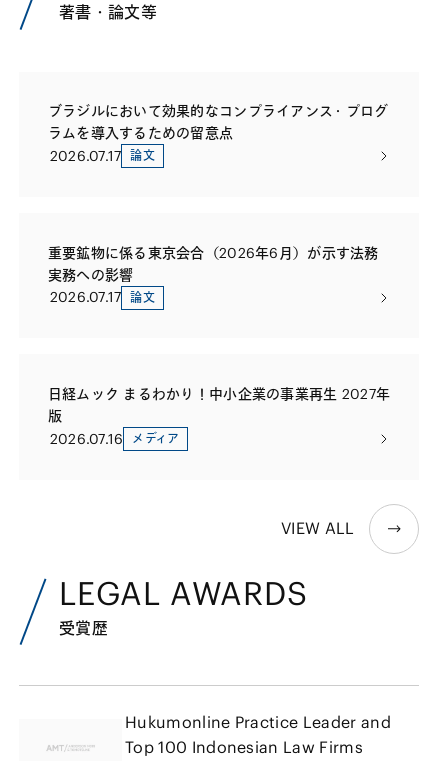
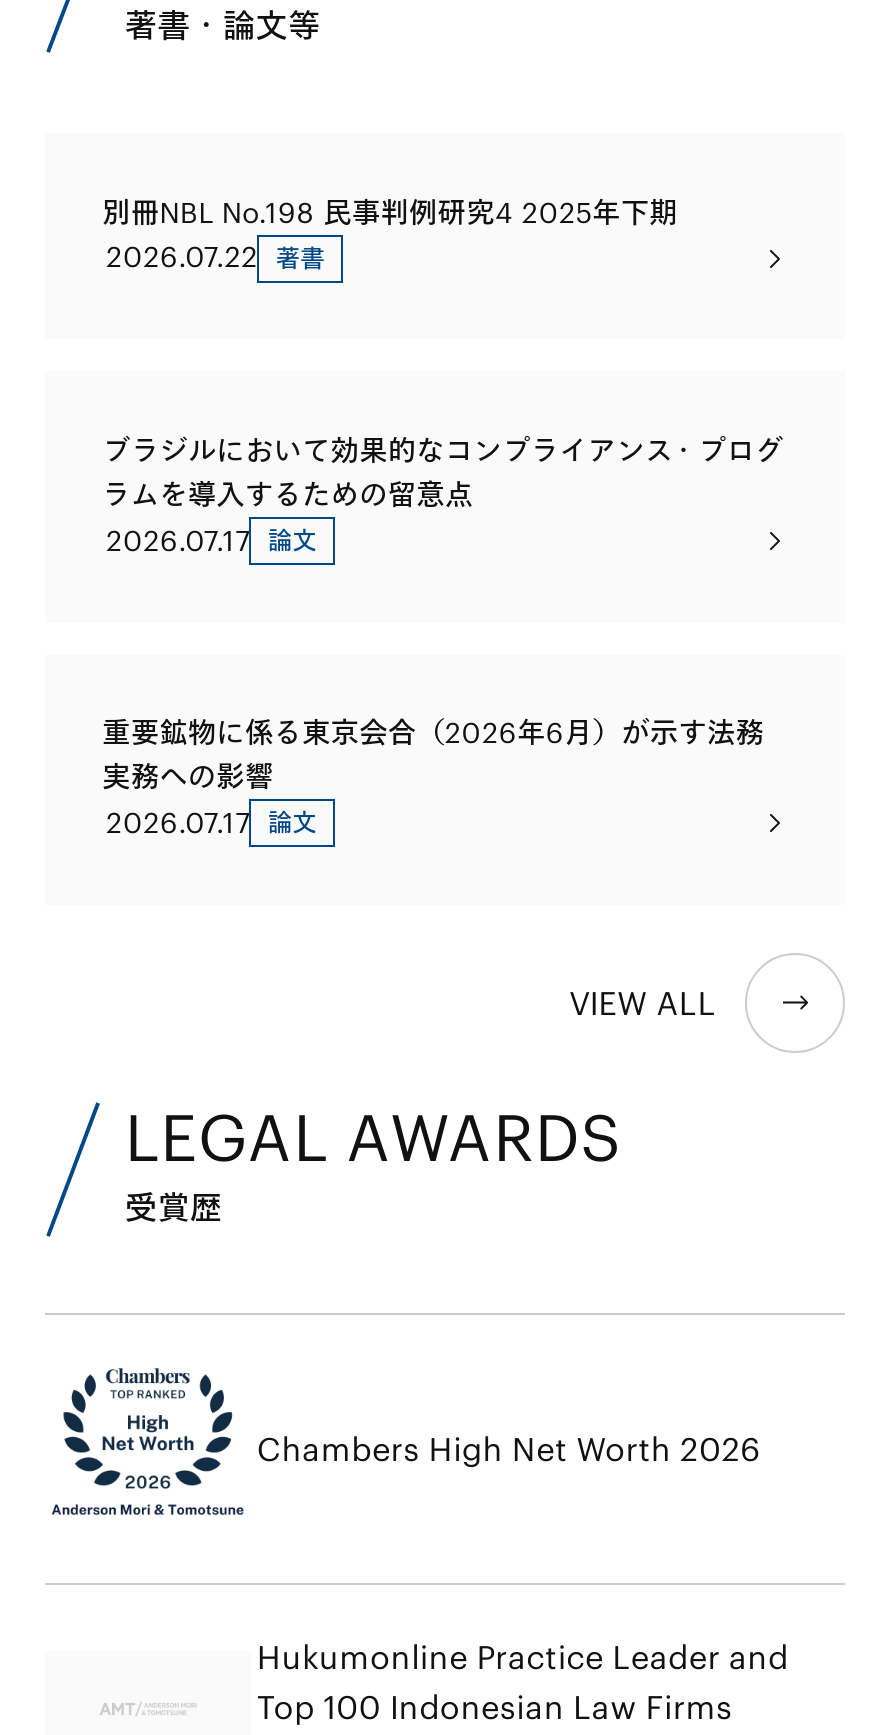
none -> [102,194,678,275] 別冊NBL No.198 民事判例研究4 2025年下期 | 2026.07.22 著書
[48,385,390,448] 日経ムック まるわかり！中小企業の事業再生 2027年 | 版 | 2026.07.16 メディア -> none
moved [281,518,355,538] -> [569,982,716,1022]: VIEW ALL
moved [59,573,308,638] -> [125,1098,622,1228]: LEGAL AWARDS | 受賞歴
none -> [51,1366,761,1518] [image] | Chambers High Net Worth 2026

